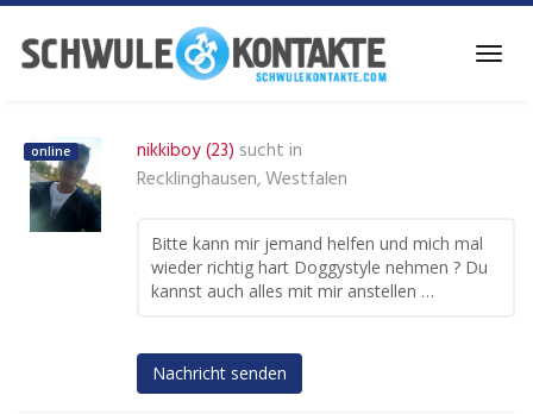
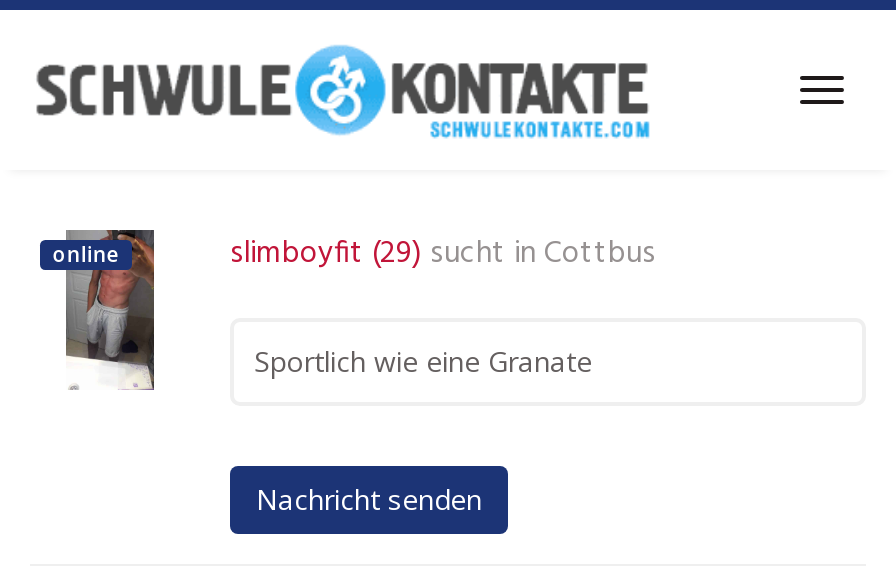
[29,137,347,233] [image] | nikkiboy (23) sucht in | Recklinghausen, Westfalen -> [64,228,656,390] [image] | slimboyfit (29) sucht in Cottbus
[151,232,488,302] Bitte kann mir jemand helfen und mich mal | wieder richtig hart Doggystyle nehmen ? Du | kannst auch alles mit mir anstellen … -> [254,342,592,380] Sportlich wie eine Granate

